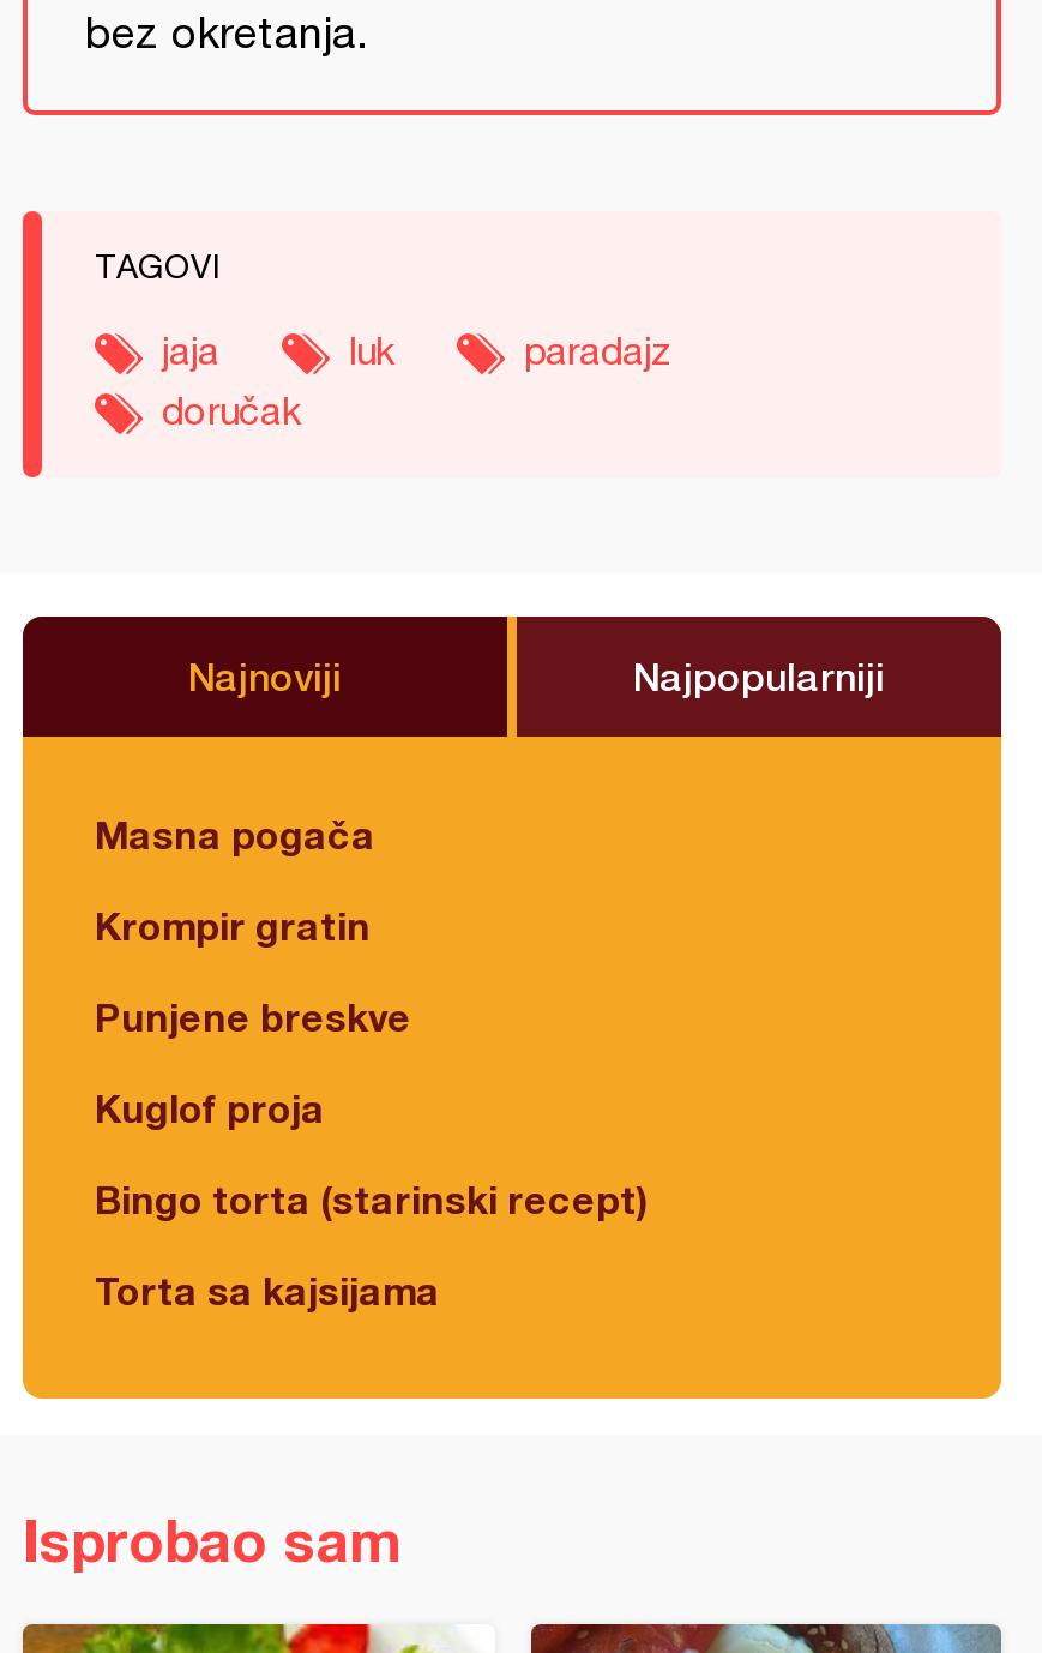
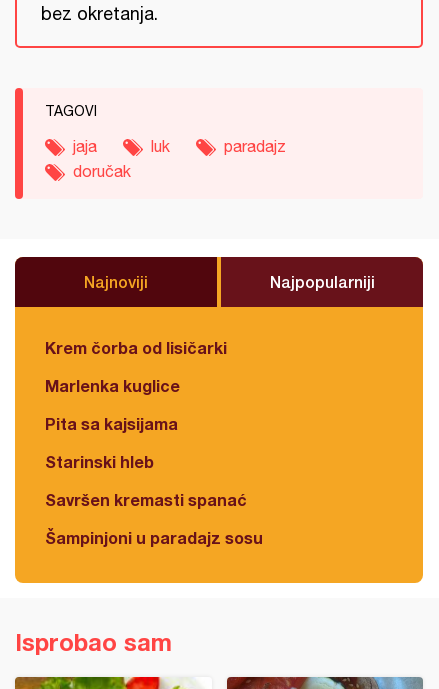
[95,811,375,856] Masna pogača -> [45,338,227,357] Krem čorba od lisičarki
[95,902,371,948] Krompir gratin -> [45,376,180,395] Marlenka kuglice
[95,993,411,1039] Punjene breskve -> [45,414,178,433] Pita sa kajsijama
[95,1084,325,1130] Kuglof proja -> [45,452,154,471] Starinski hleb
[95,1176,649,1221] Bingo torta (starinski recept) -> [45,490,247,509] Savršen kremasti spanać
[95,1267,440,1312] Torta sa kajsijama -> [45,528,263,547] Šampinjoni u paradajz sosu

